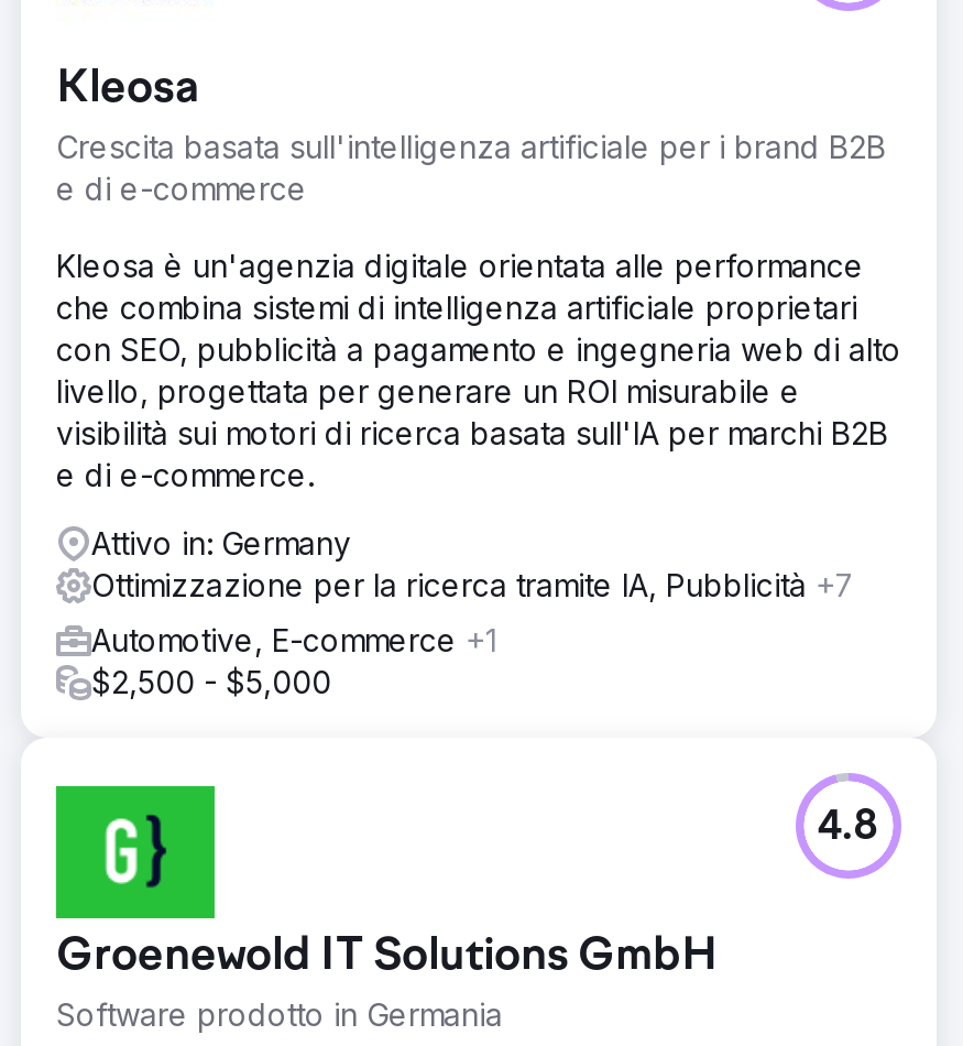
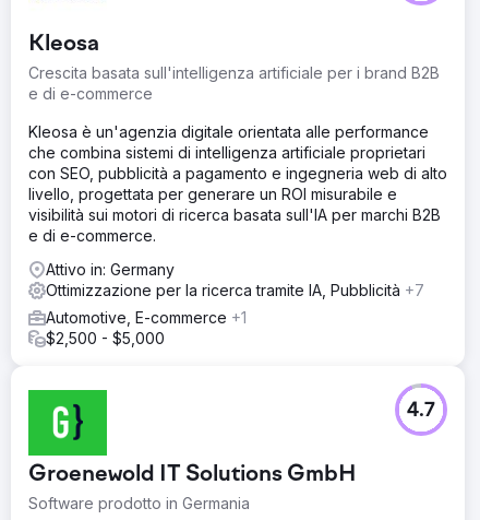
[818,808,879,850] 4.8 -> [407,401,435,422] 4.7

